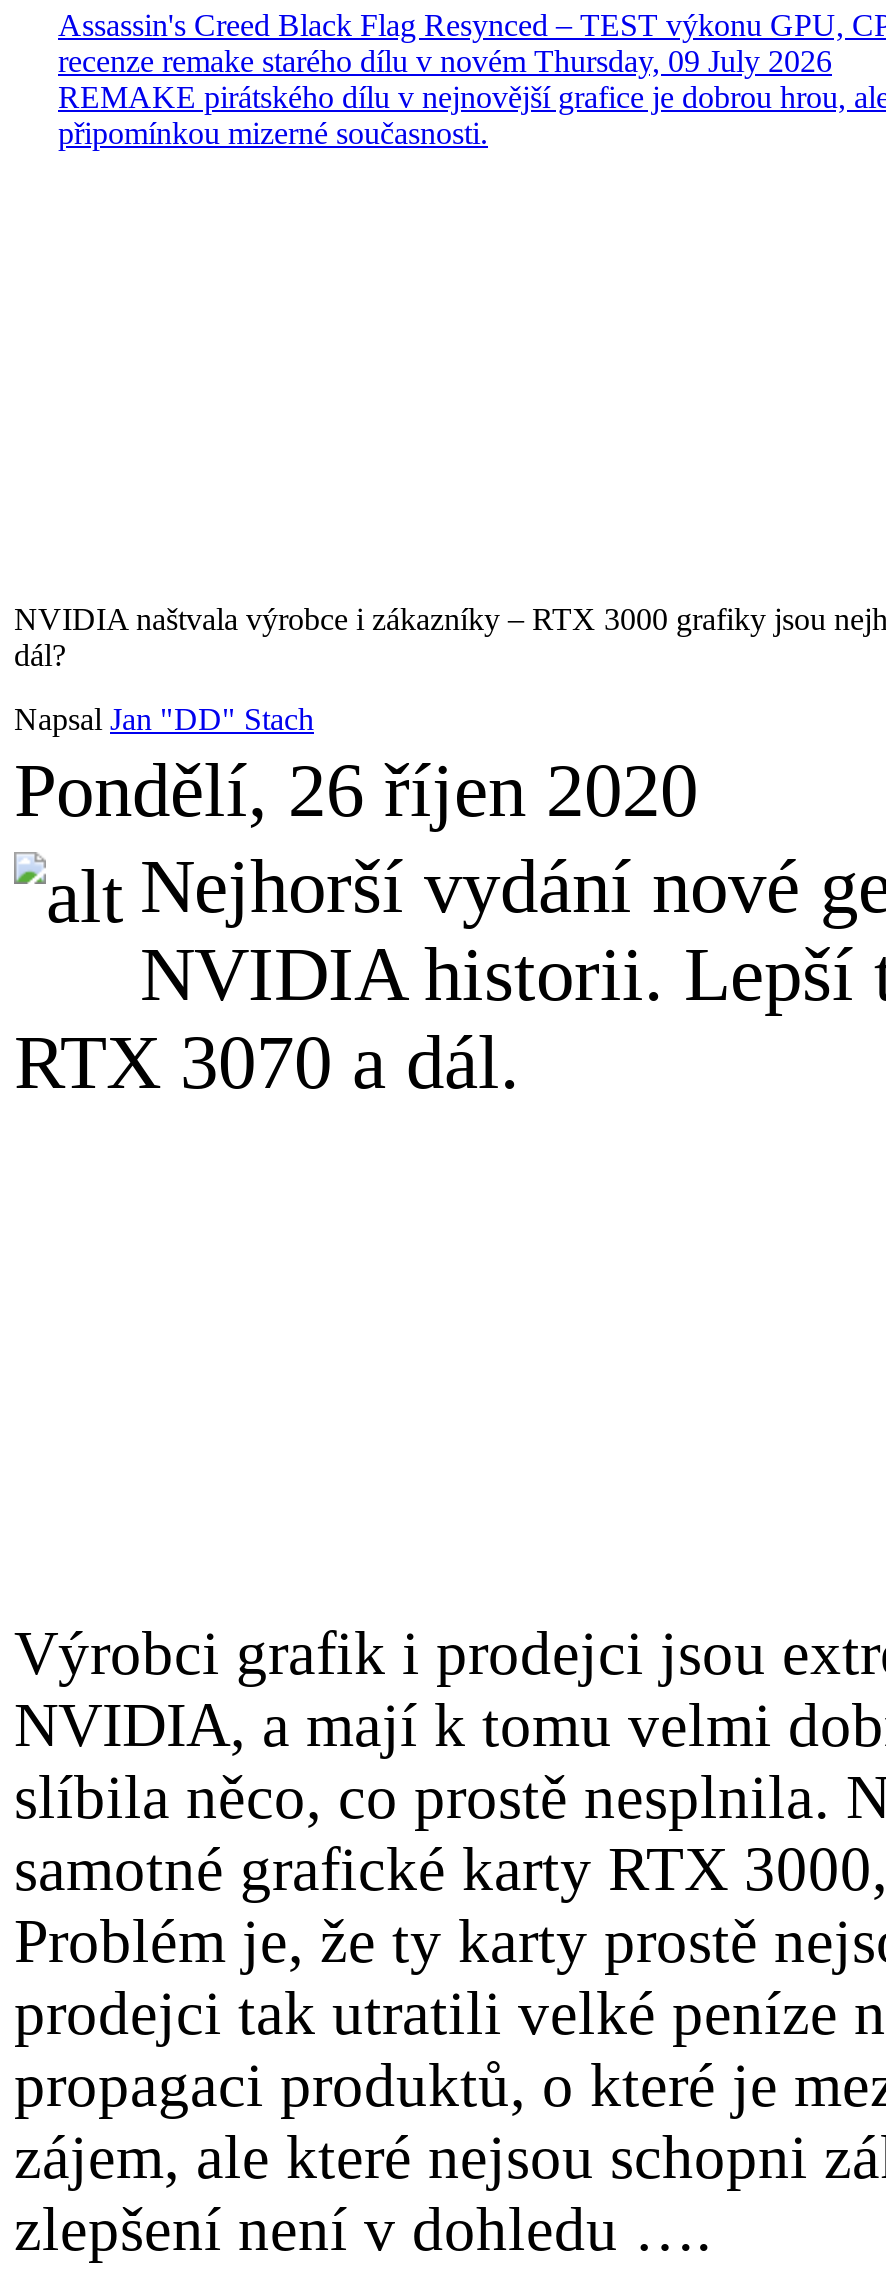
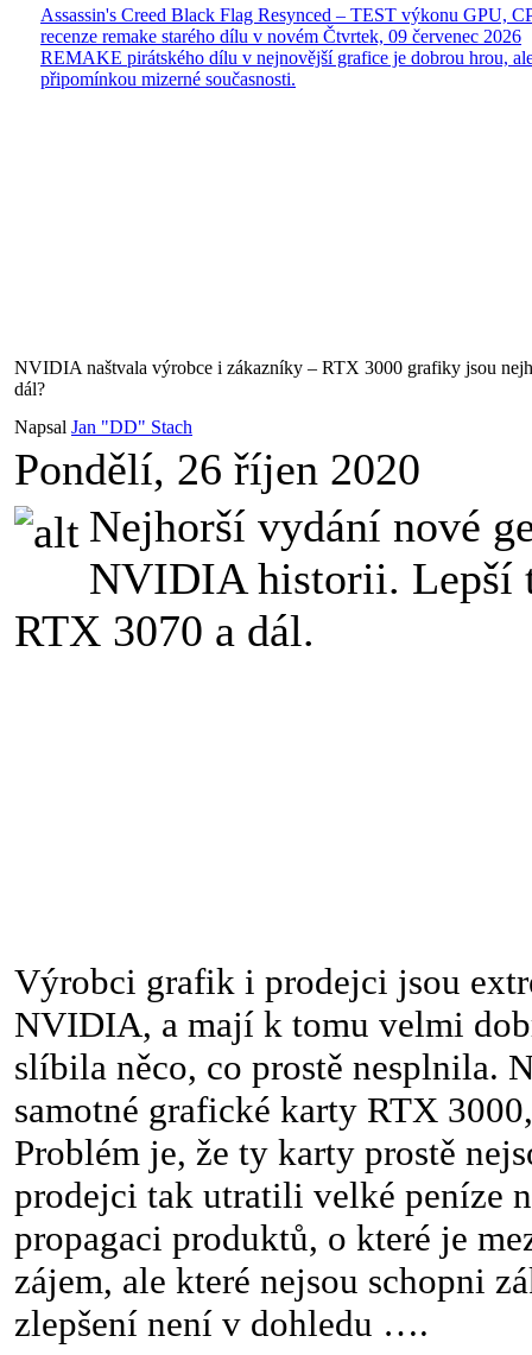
[58,44,832,78] recenze remake starého dílu v novém Thursday, 09 July 2026 -> [40,26,521,46] recenze remake starého dílu v novém Čtvrtek, 09 červenec 2026

